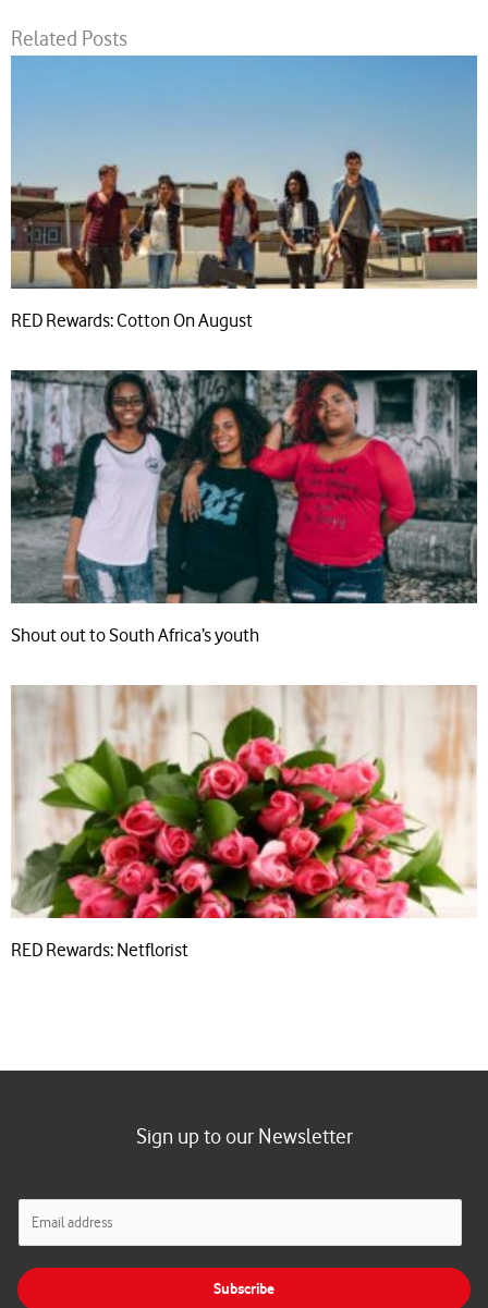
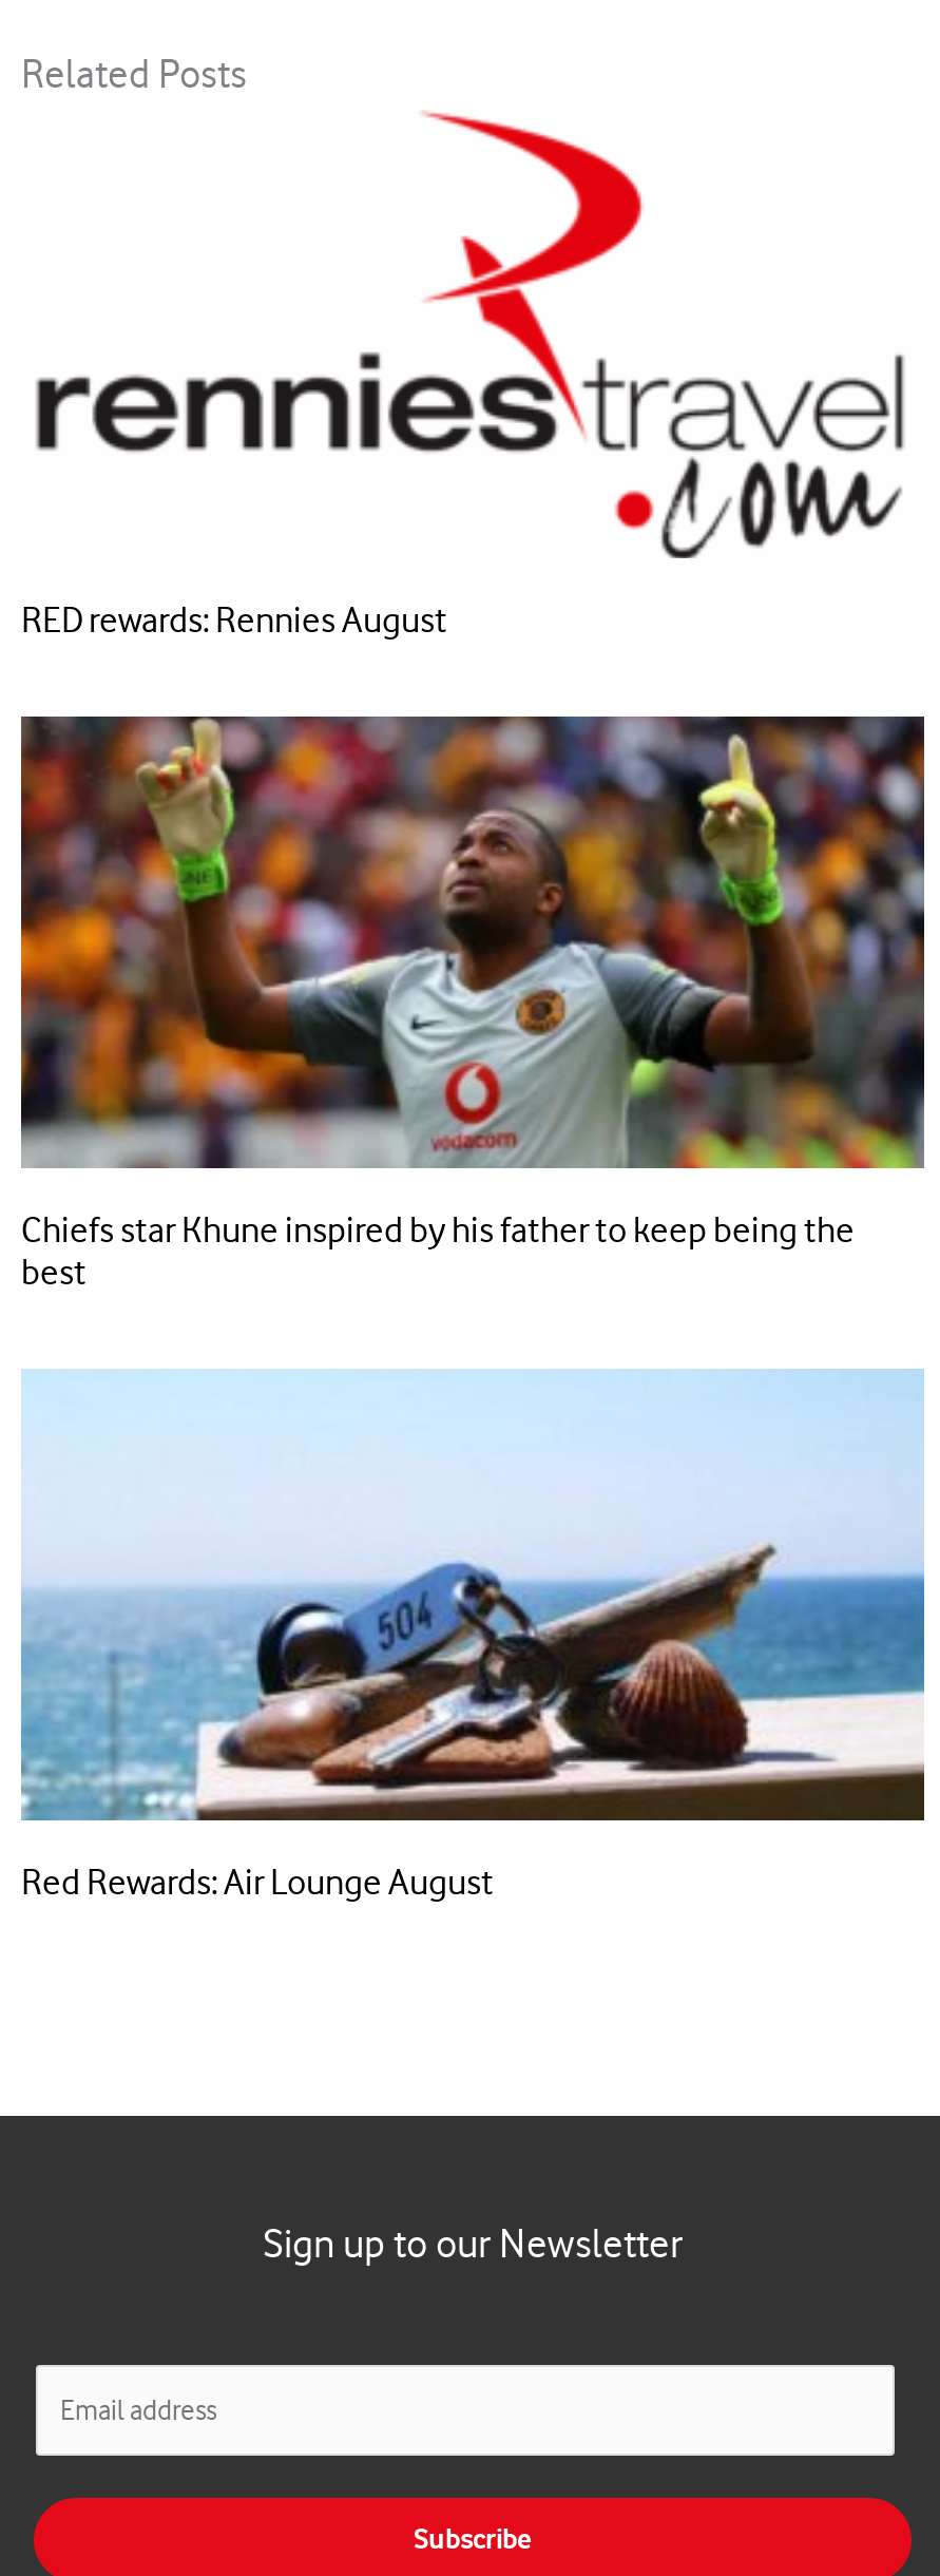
[10,54,478,331] [image] | RED Rewards: Cotton On August -> [21,111,924,641] [image] | RED rewards: Rennies August
[10,369,477,646] [image] | Shout out to South Africa’s youth -> [19,714,926,1293] [image] | Chiefs star Khune inspired by his father to keep being the | best
[11,684,477,961] [image] | RED Rewards: Netflorist -> [19,1369,926,1903] [image] | Red Rewards: Air Lounge August

